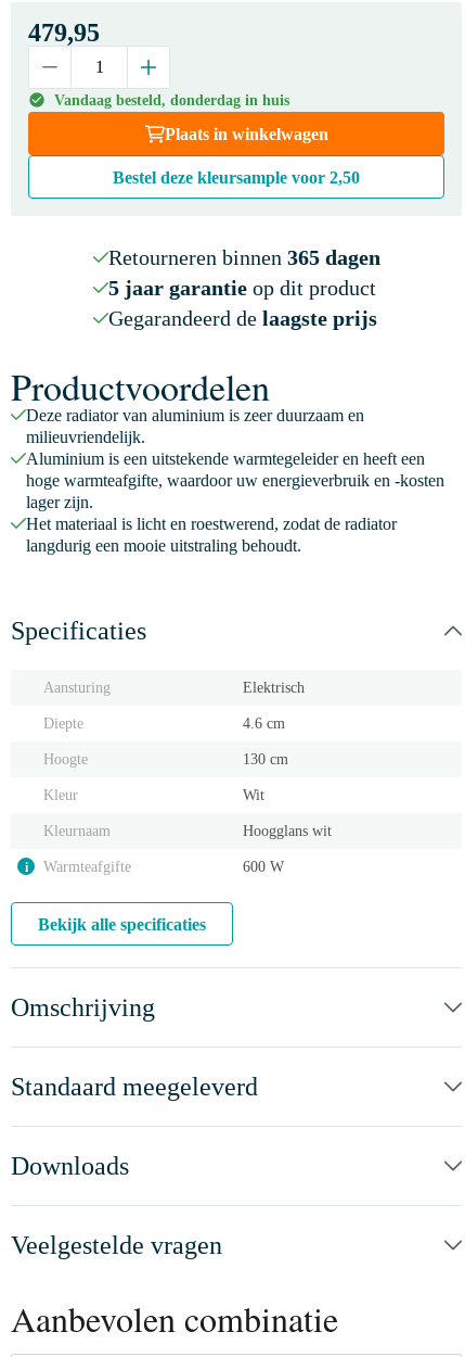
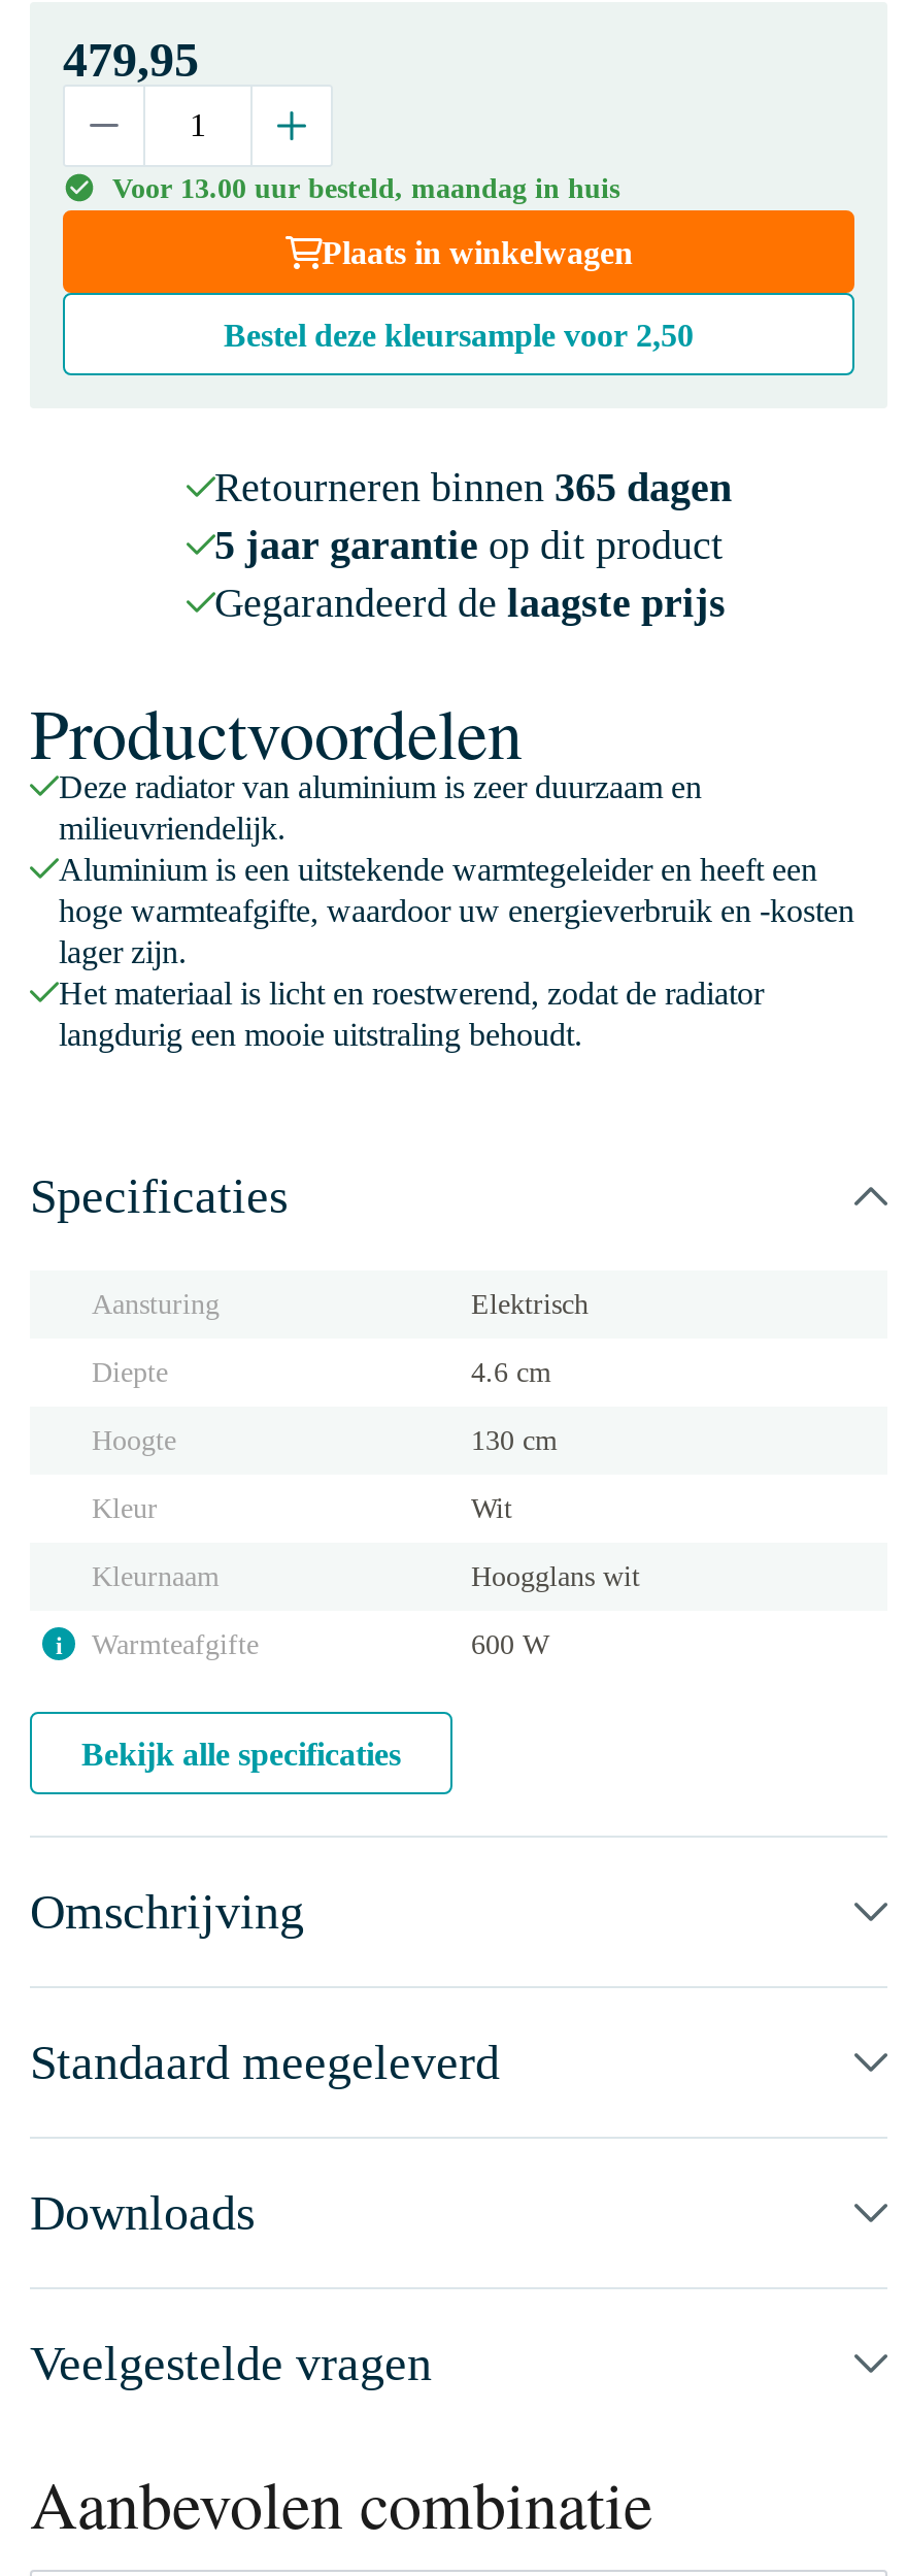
[54,92,289,109] Vandaag besteld, donderdag in huis -> [112,173,619,204] Voor 13.00 uur besteld, maandag in huis

